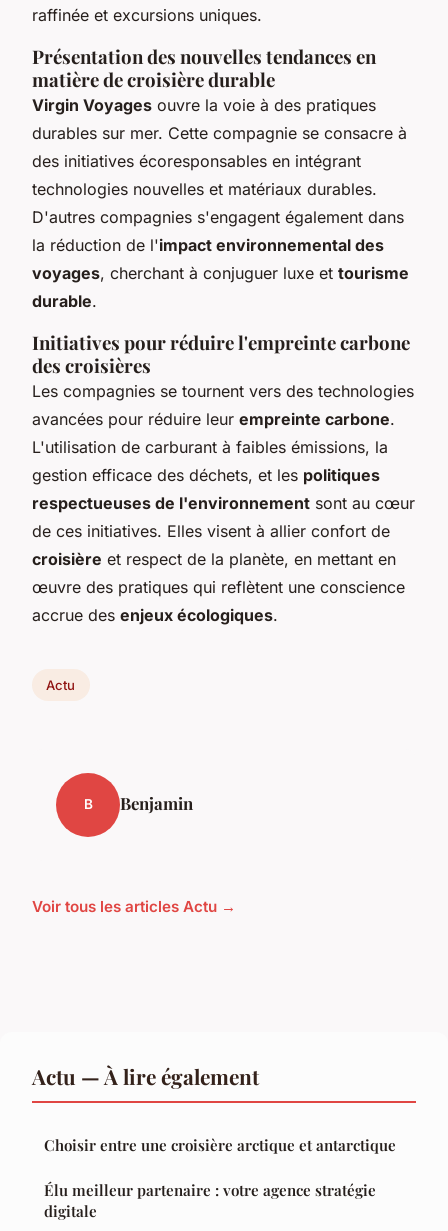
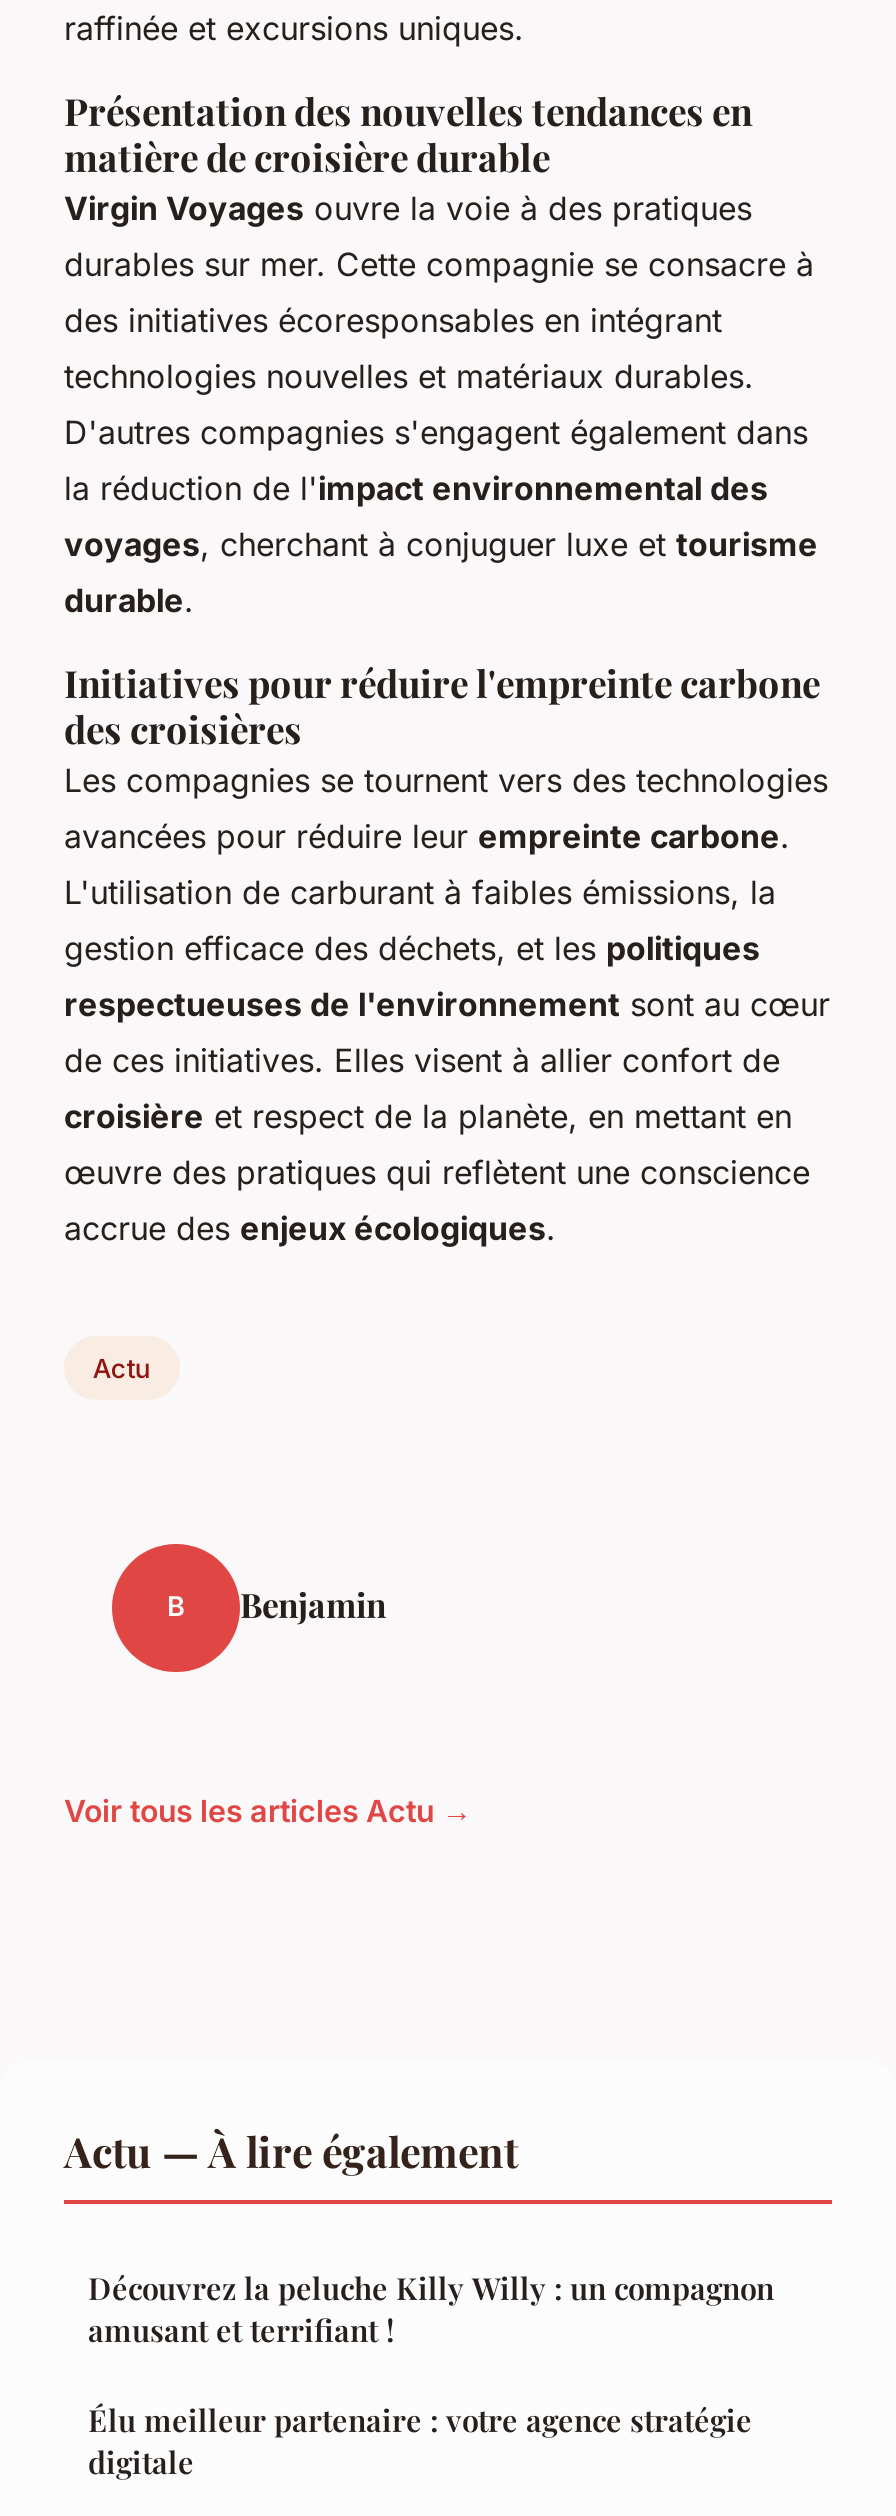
[44,1135,396,1155] Choisir entre une croisière arctique et antarctique -> [88,2267,774,2349] Découvrez la peluche Killy Willy : un compagnon | amusant et terrifiant !

